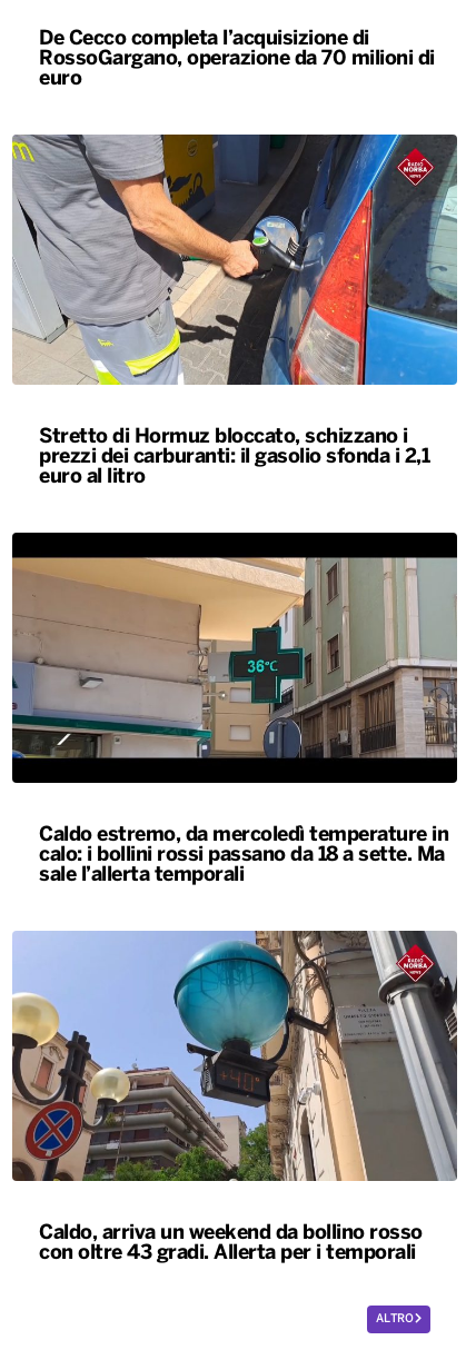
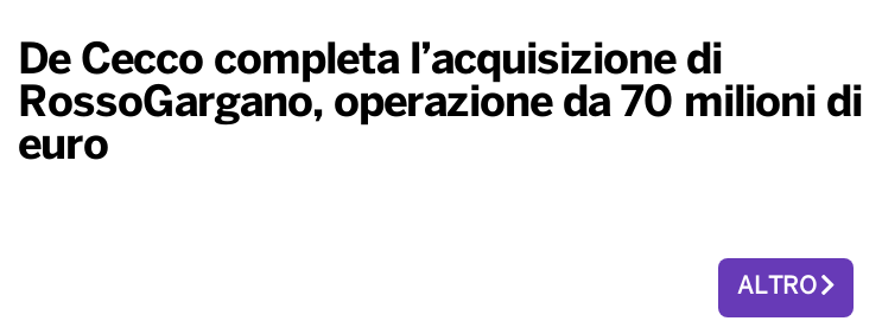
[11,133,458,487] [image] | Stretto di Hormuz bloccato, schizzano i | prezzi dei carburanti: il gasolio sfonda i 2,1 | euro al litro -> none
[11,532,458,885] [image] | Caldo estremo, da mercoledì temperature in | calo: i bollini rossi passano da 18 a sette. Ma | sale l’allerta temporali -> none
[11,930,458,1263] [image] | Caldo, arriva un weekend da bollino rosso | con oltre 43 gradi. Allerta per i temporali -> none

